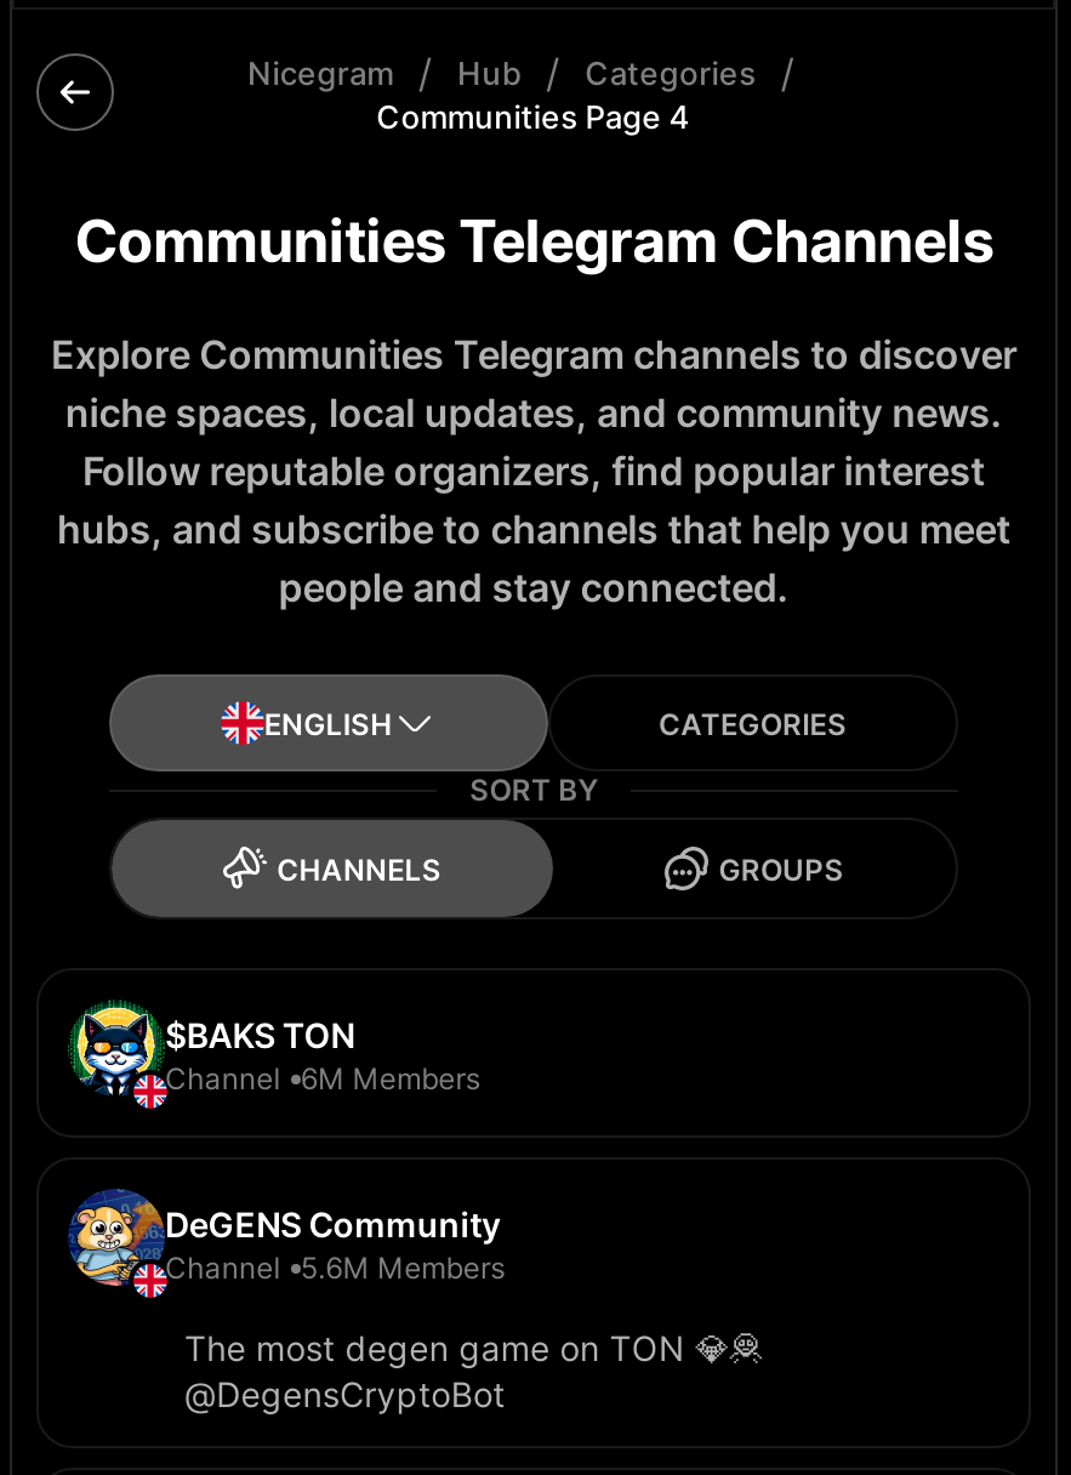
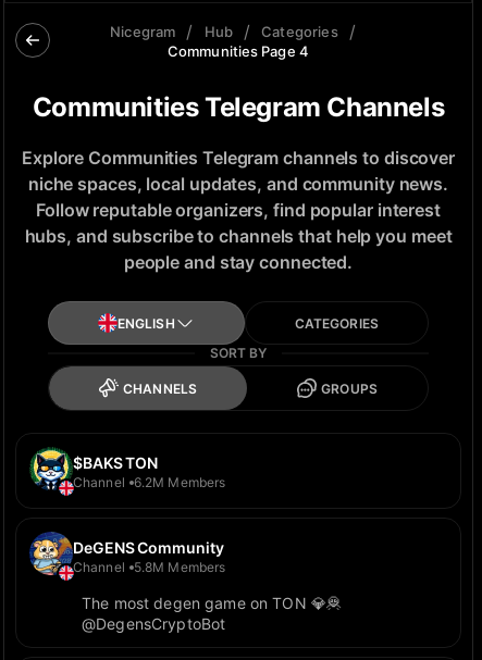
[165,1059,480,1095] Channel 6M Members -> [73,474,226,490] Channel 6.2M Members
[165,1248,505,1285] Channel 5.6M Members -> [73,558,226,575] Channel 5.8M Members

